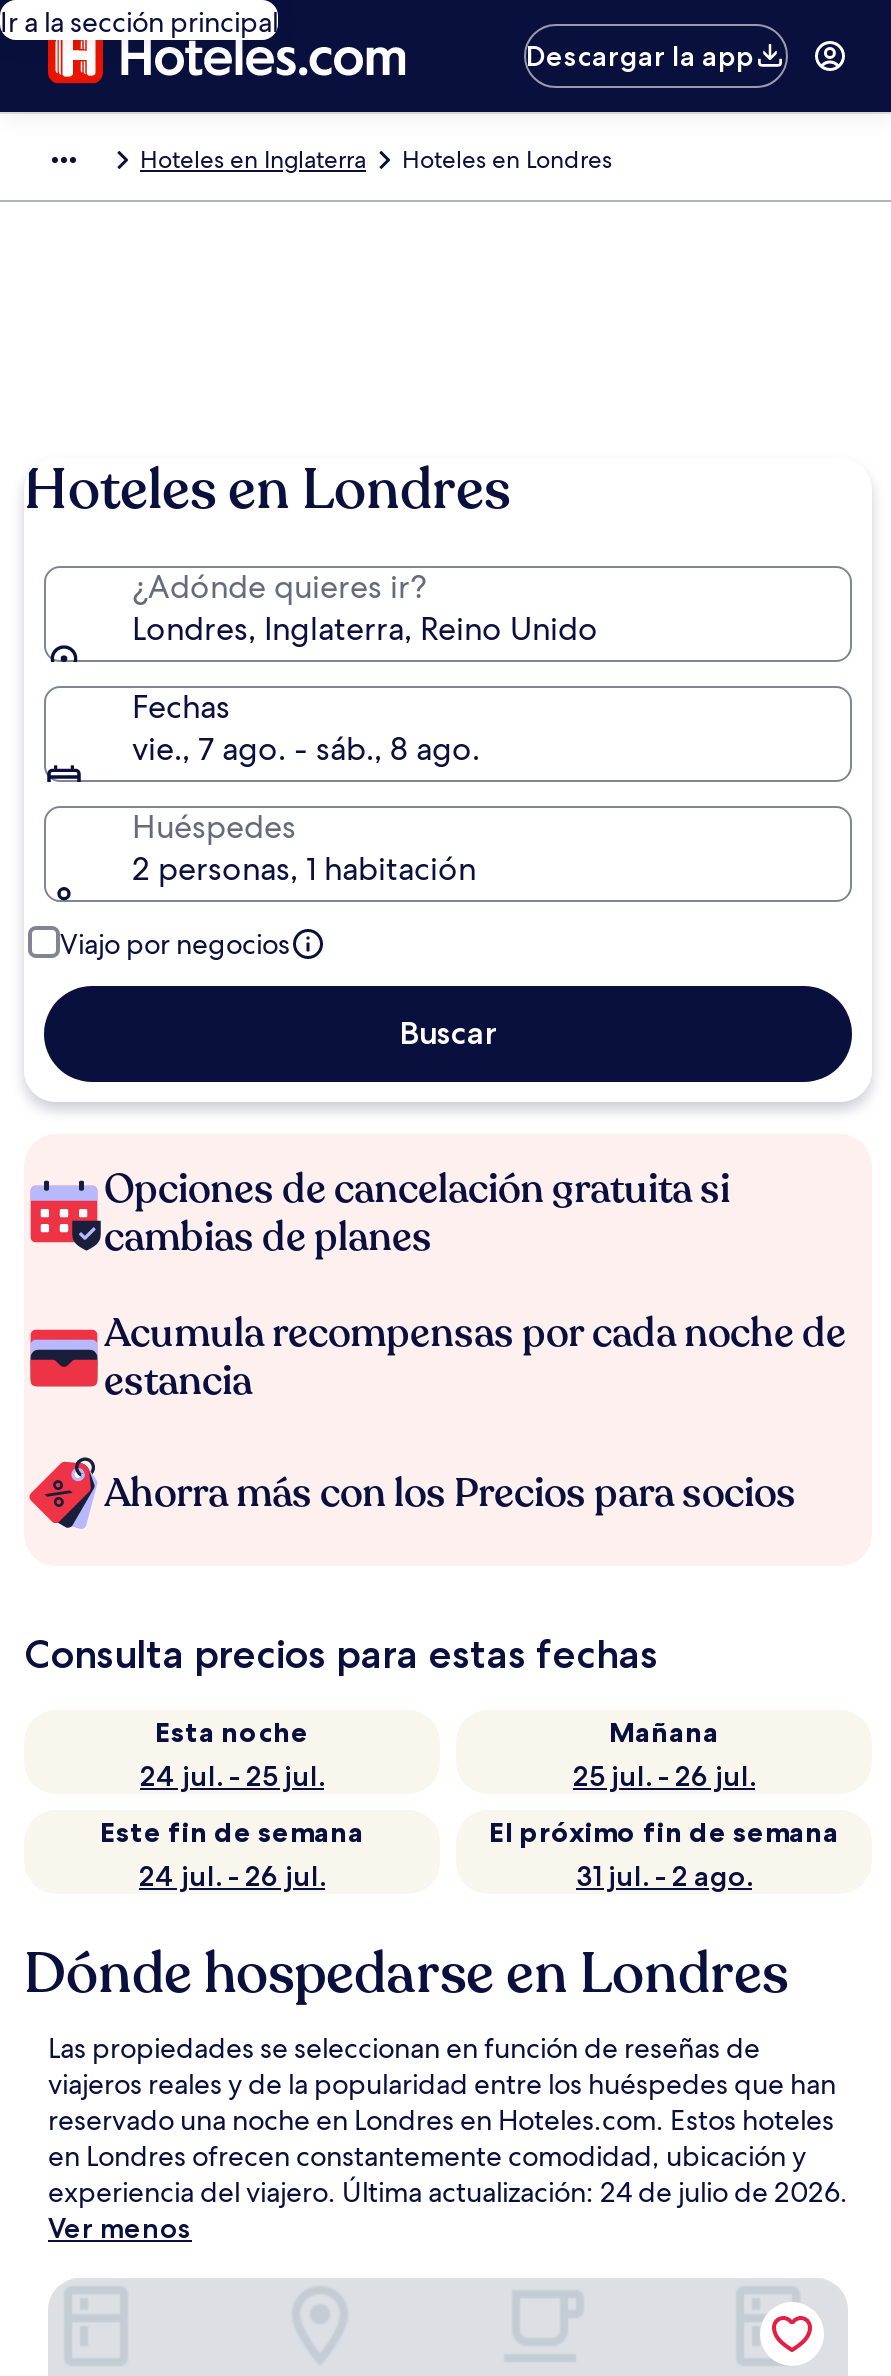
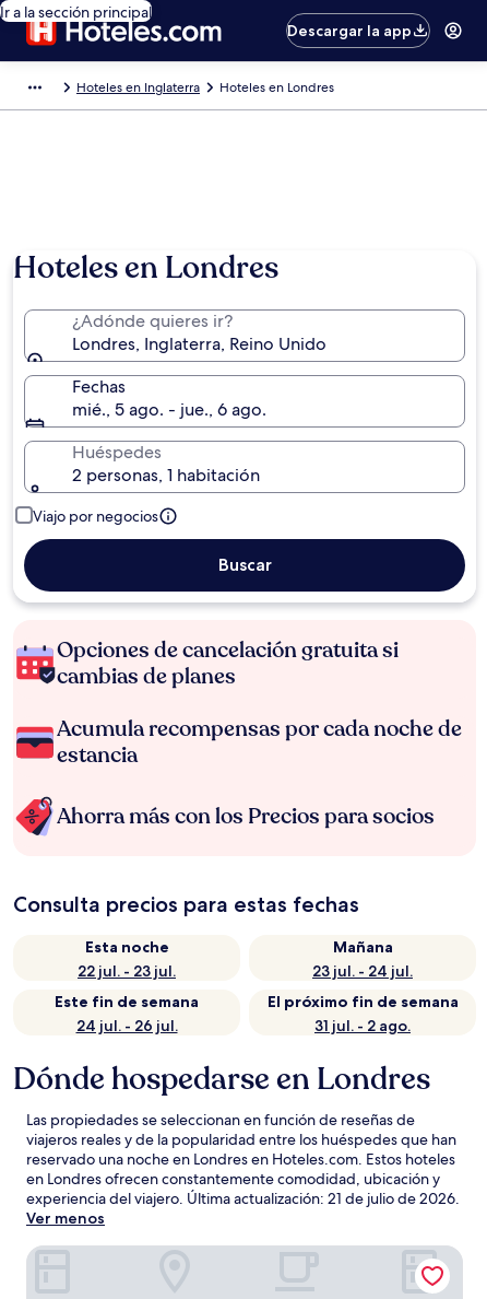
[132,728,480,770] vie., 7 ago. - sáb., 8 ago. -> [72,398,266,421] mié., 5 ago. - jue., 6 ago.
[140,1758,324,1794] 24 jul. - 25 jul. -> [78,961,176,981] 22 jul. - 23 jul.
[573,1758,755,1794] 25 jul. - 26 jul. -> [312,961,413,981] 23 jul. - 24 jul.
[48,2174,848,2210] experiencia del viajero. Última actualización: 24 de julio de 2026. -> [26,1189,460,1208] experiencia del viajero. Última actualización: 21 de julio de 2026.

